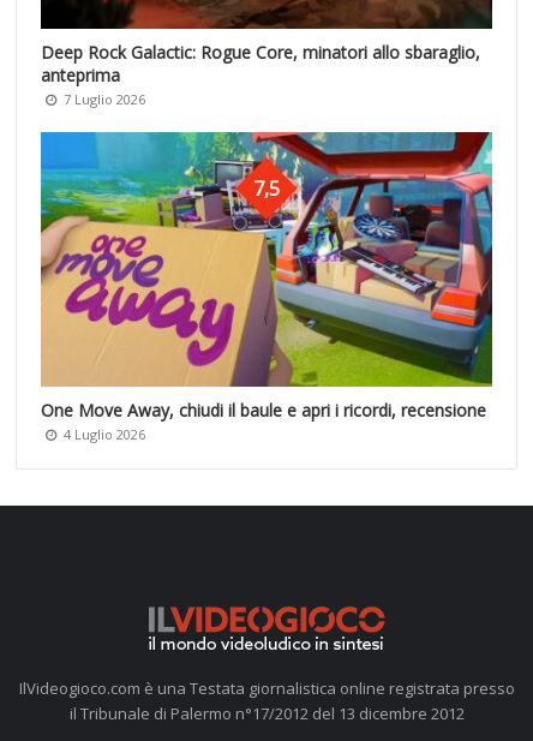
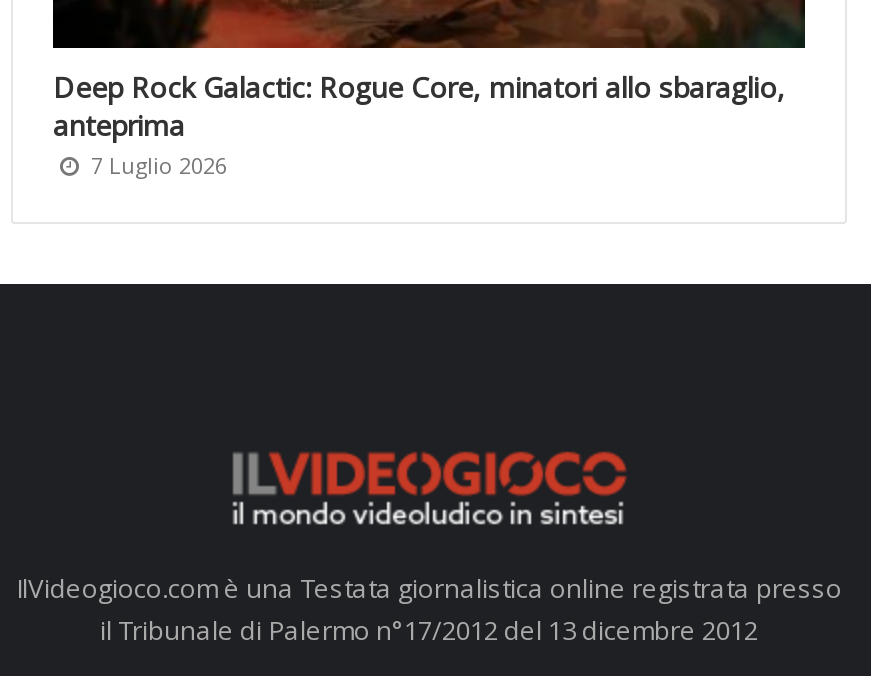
[40,131,493,388] [image] | 7,5 -> none
[41,399,486,444] One Move Away, chiudi il baule e apri i ricordi, recensione | 4 Luglio 2026 -> none

